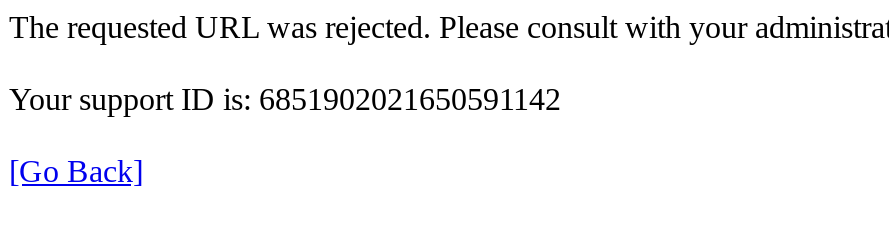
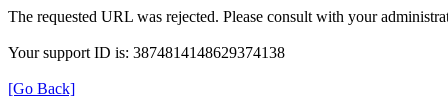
[9,82,561,116] Your support ID is: 6851902021650591142 -> [8,44,285,61] Your support ID is: 3874814148629374138

